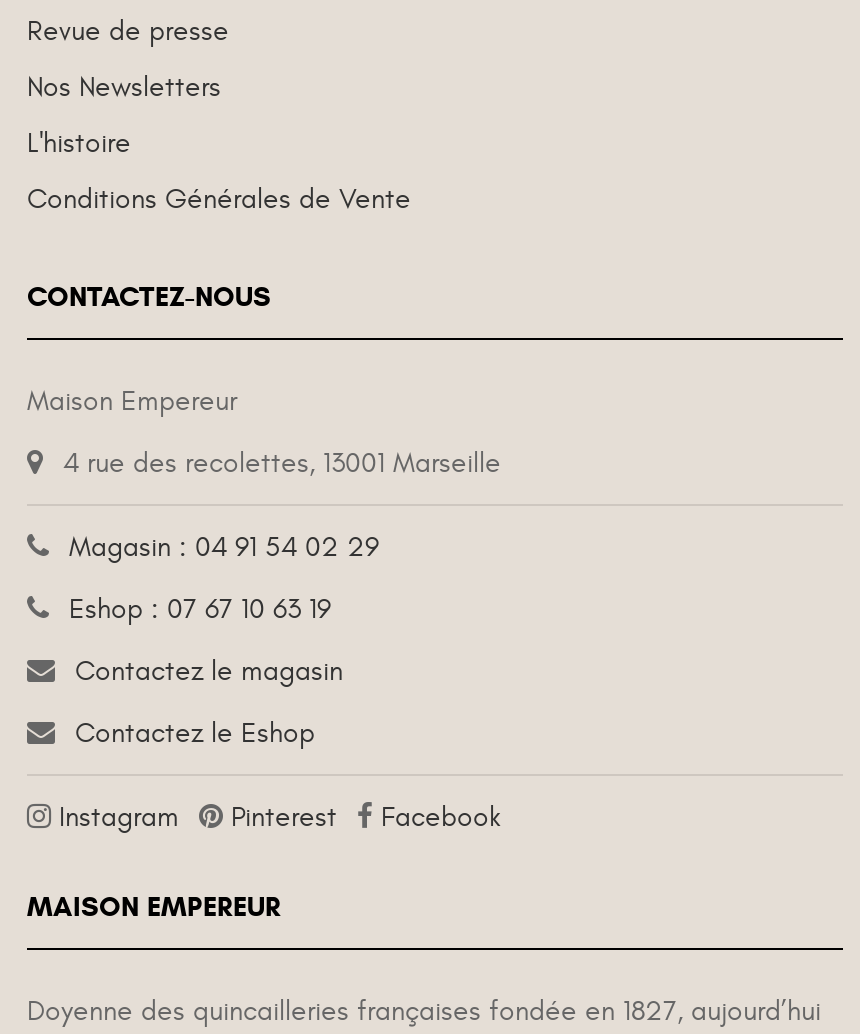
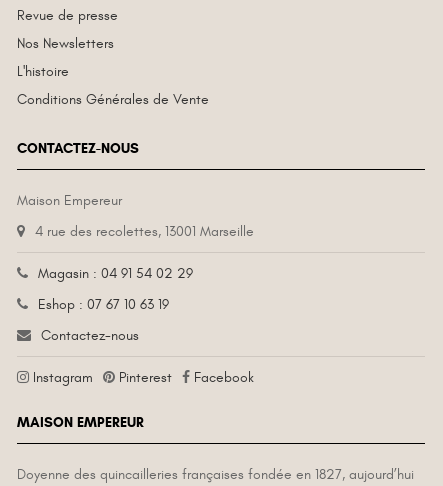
[75,654,343,750] Contactez le magasin | Contactez le Eshop -> [41,327,139,344] Contactez-nous

